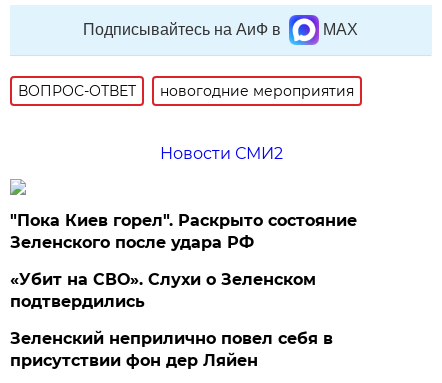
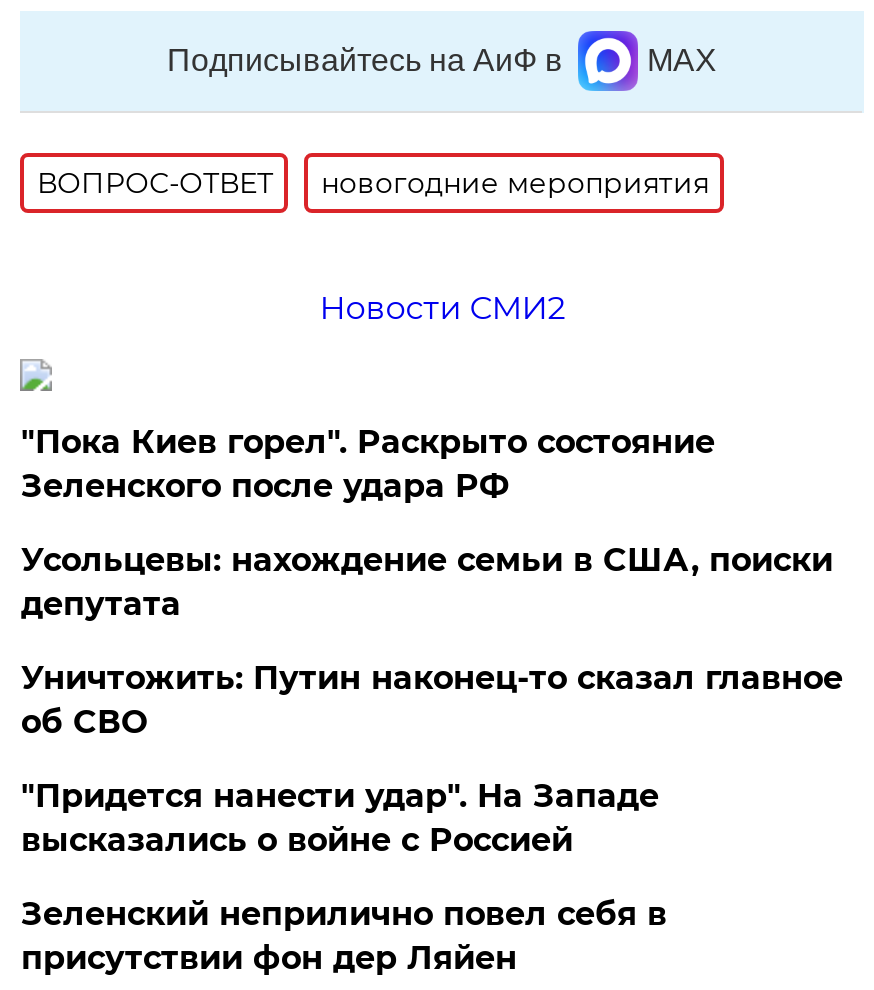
[10,270,316,311] «Убит на СВО». Слухи о Зеленском | подтвердились -> [21,541,843,859] Усольцевы: нахождение семьи в США, поиски | депутата | Уничтожить: Путин наконец-то сказал главное | об СВО | "Придется нанести удар". На Западе | высказались о войне с Россией

